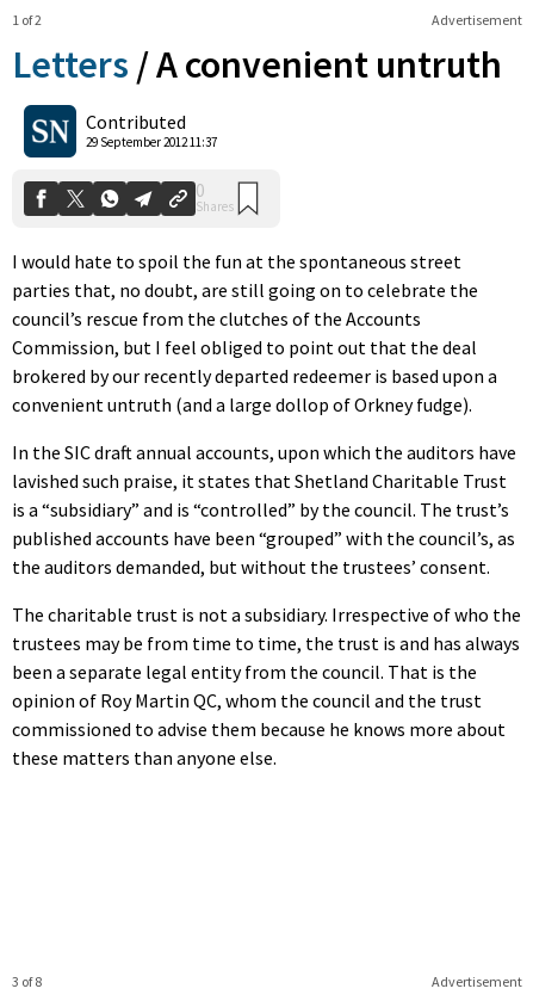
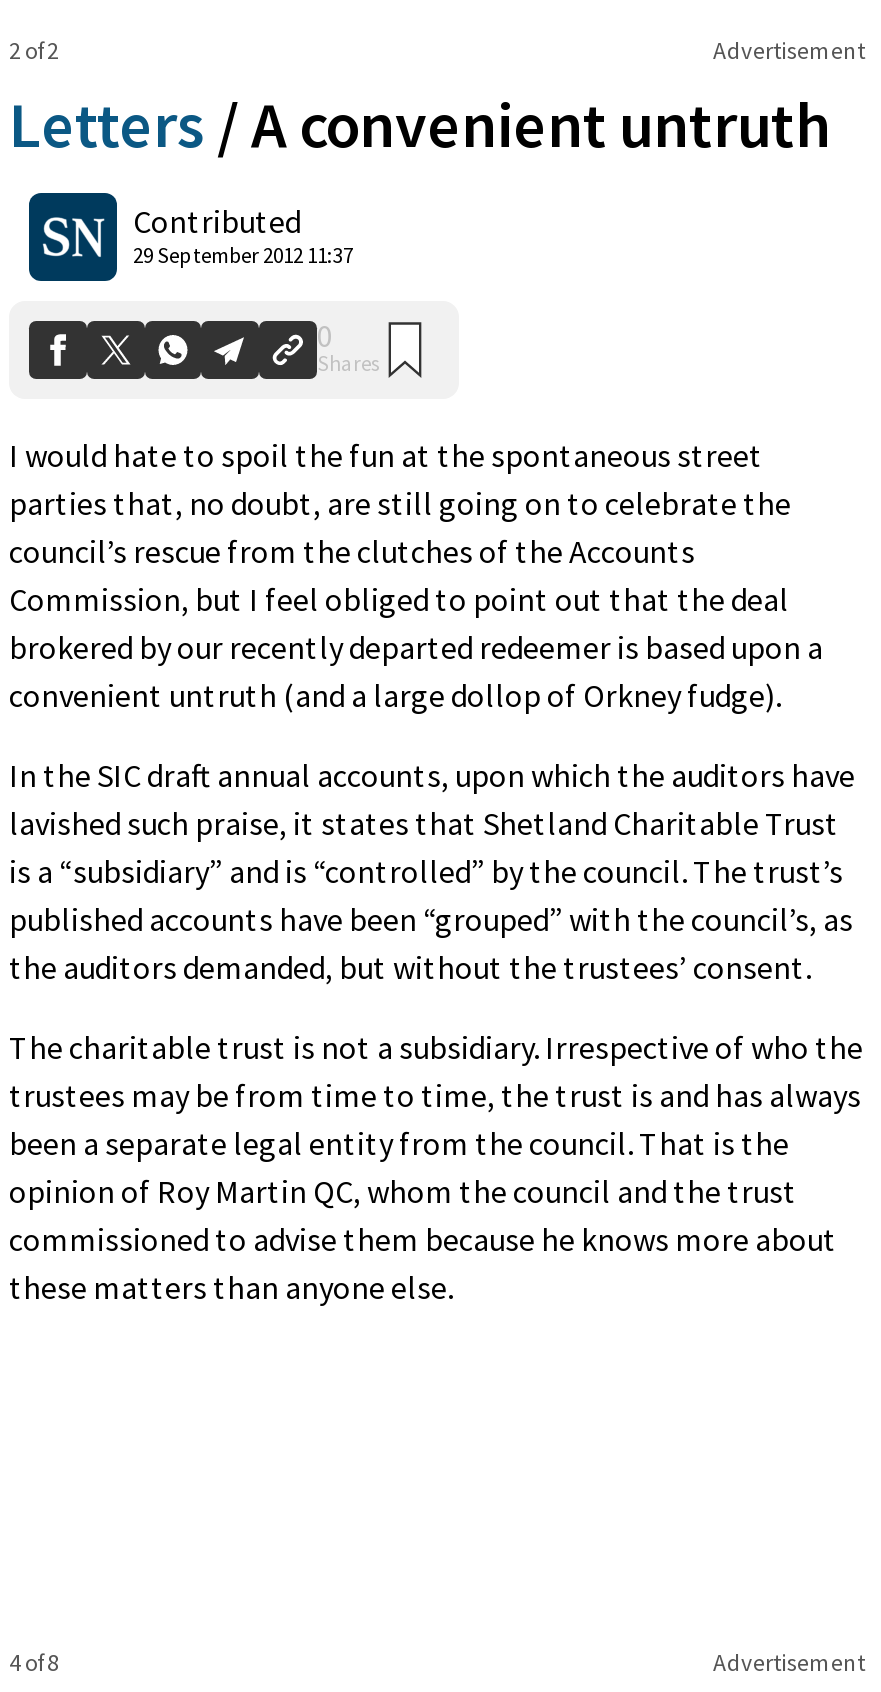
[12,11,42,29] 1 of 2 -> [9,35,59,65] 2 of 2
[12,972,42,990] 3 of 8 -> [9,1646,59,1676] 4 of 8

